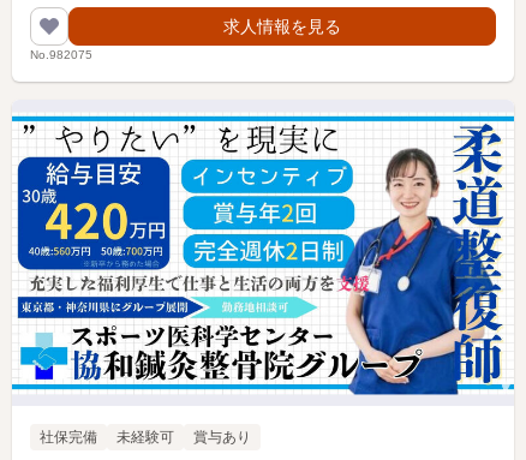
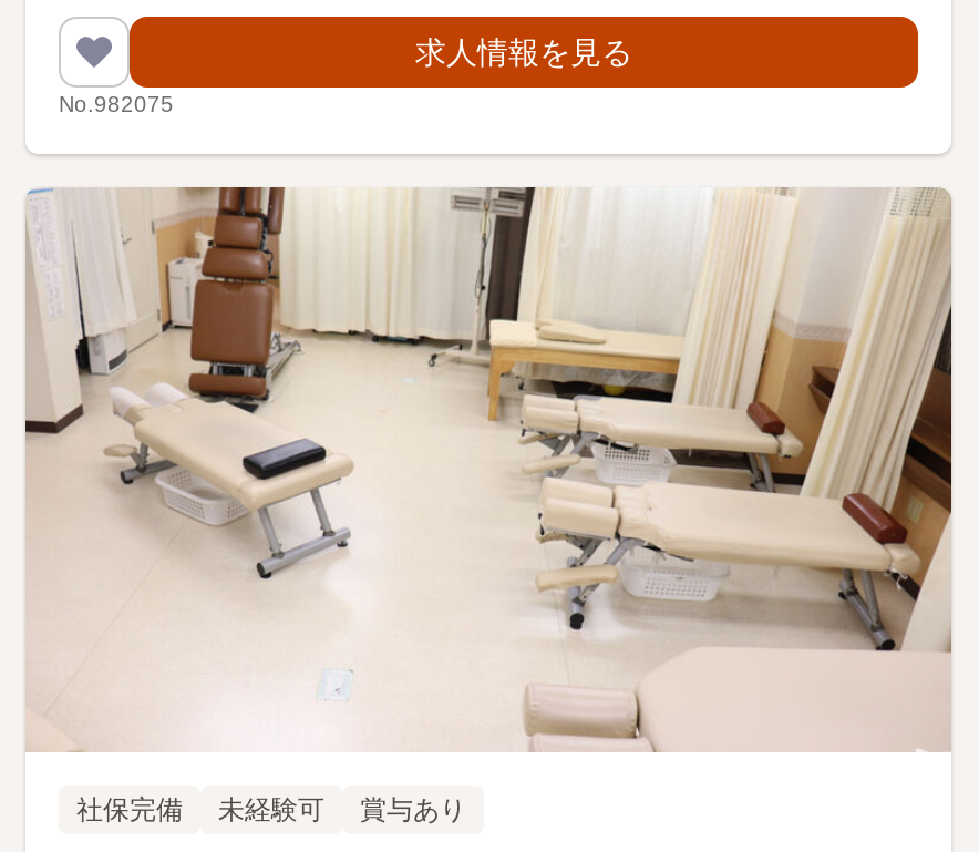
[11,100,515,405] [image] -> [23,185,954,752] [image]

